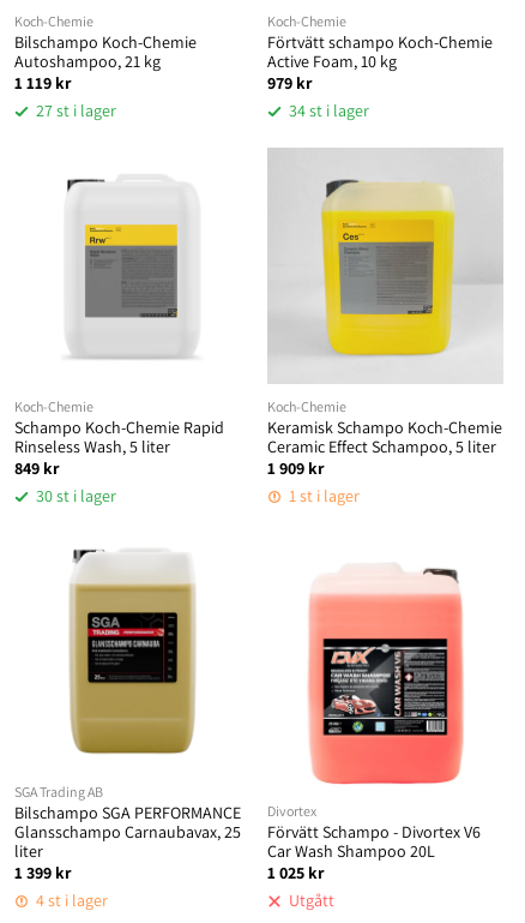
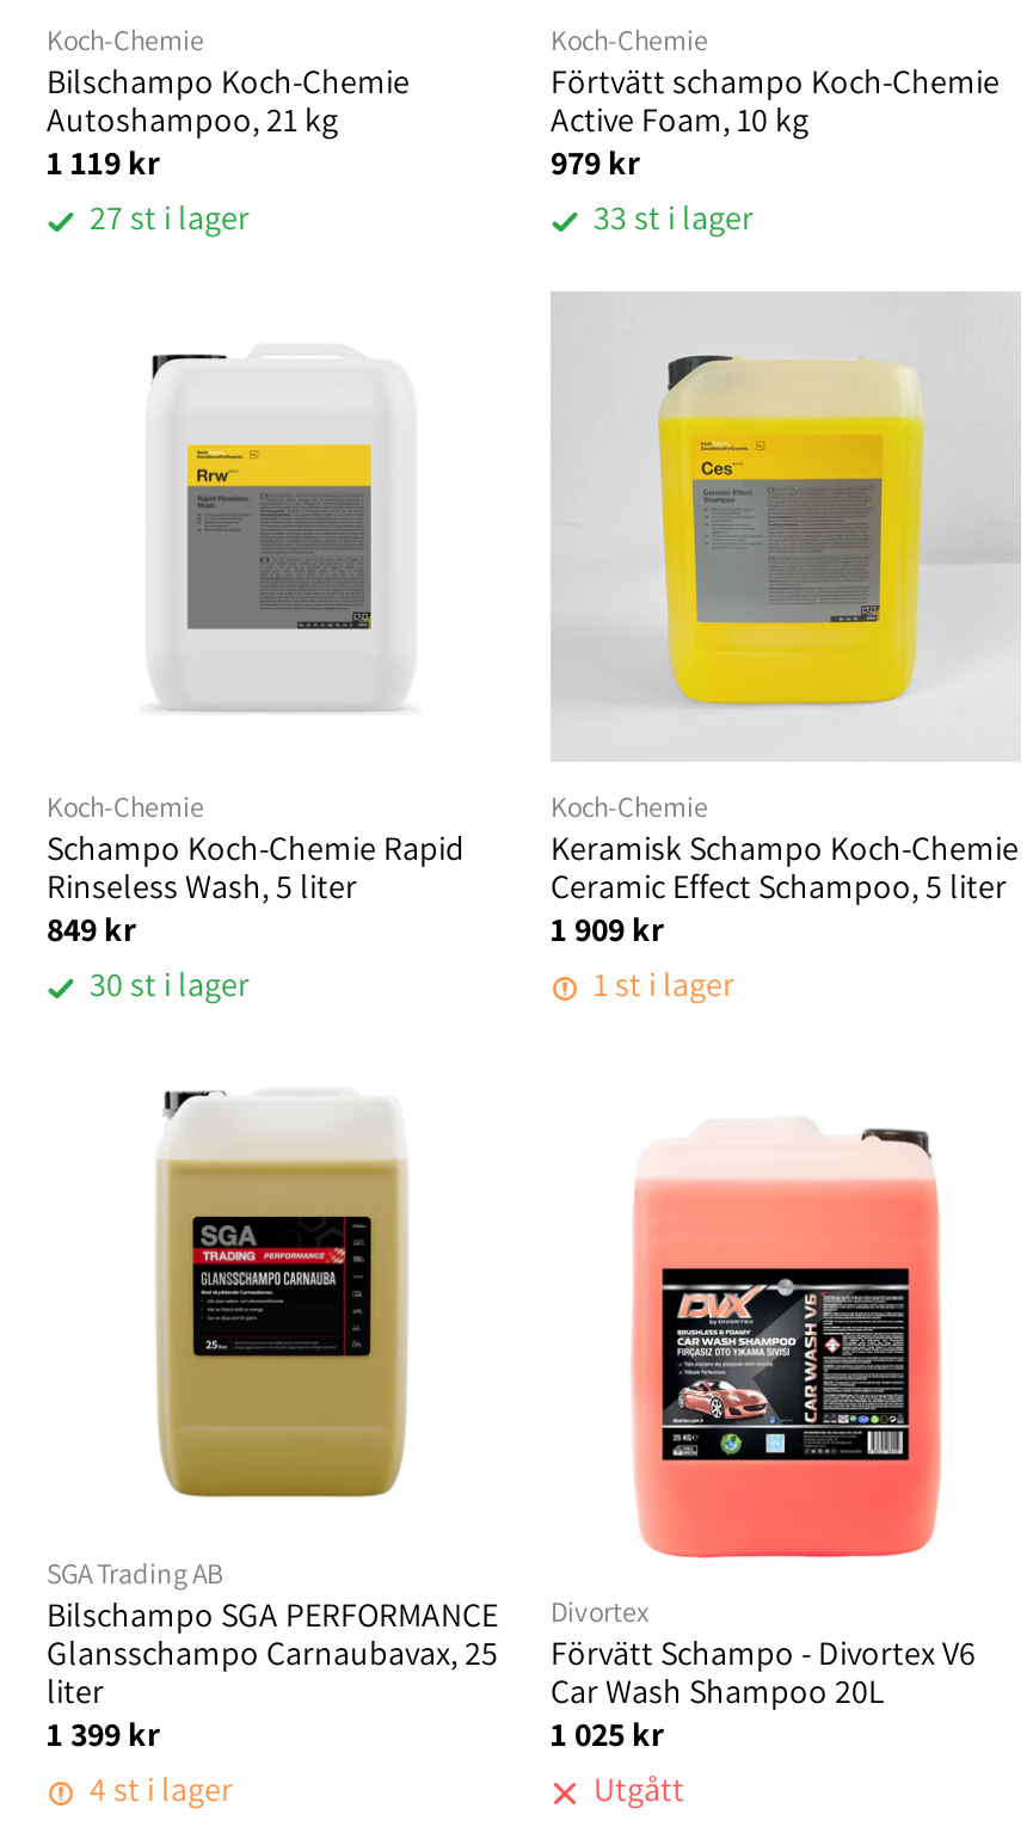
[289,99,369,121] 34 st i lager -> [594,197,754,240] 33 st i lager

